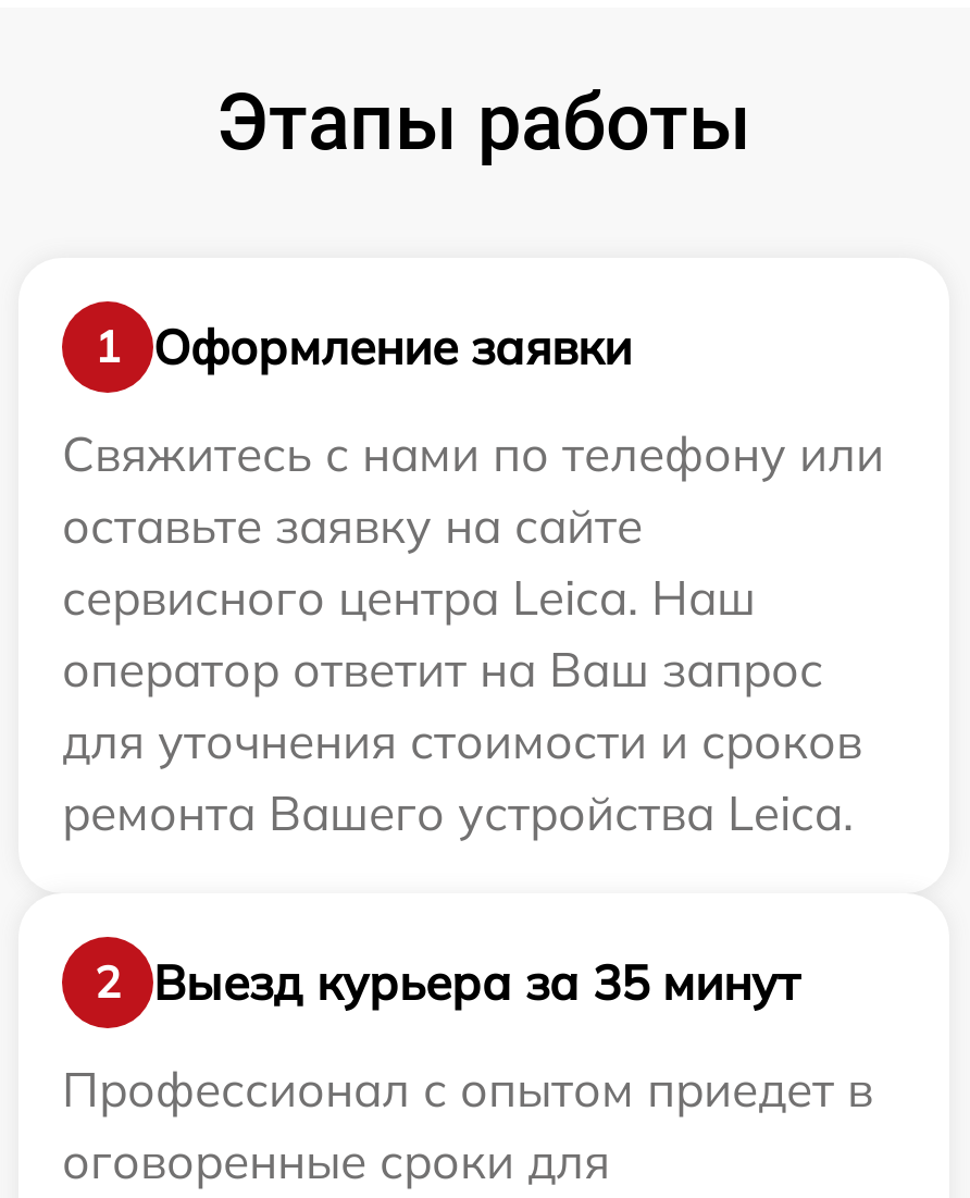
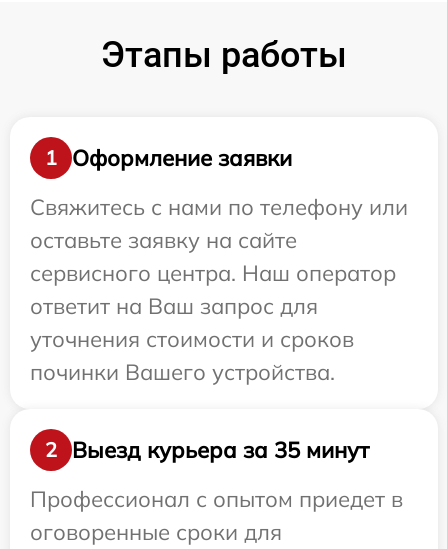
[62,567,862,843] сервисного центра Leica. Наш | оператор ответит на Ваш запрос | для уточнения стоимости и сроков | ремонта Вашего устройства Leica. -> [30,259,396,386] сервисного центра. Наш оператор | ответит на Ваш запрос для | уточнения стоимости и сроков | починки Вашего устройства.

